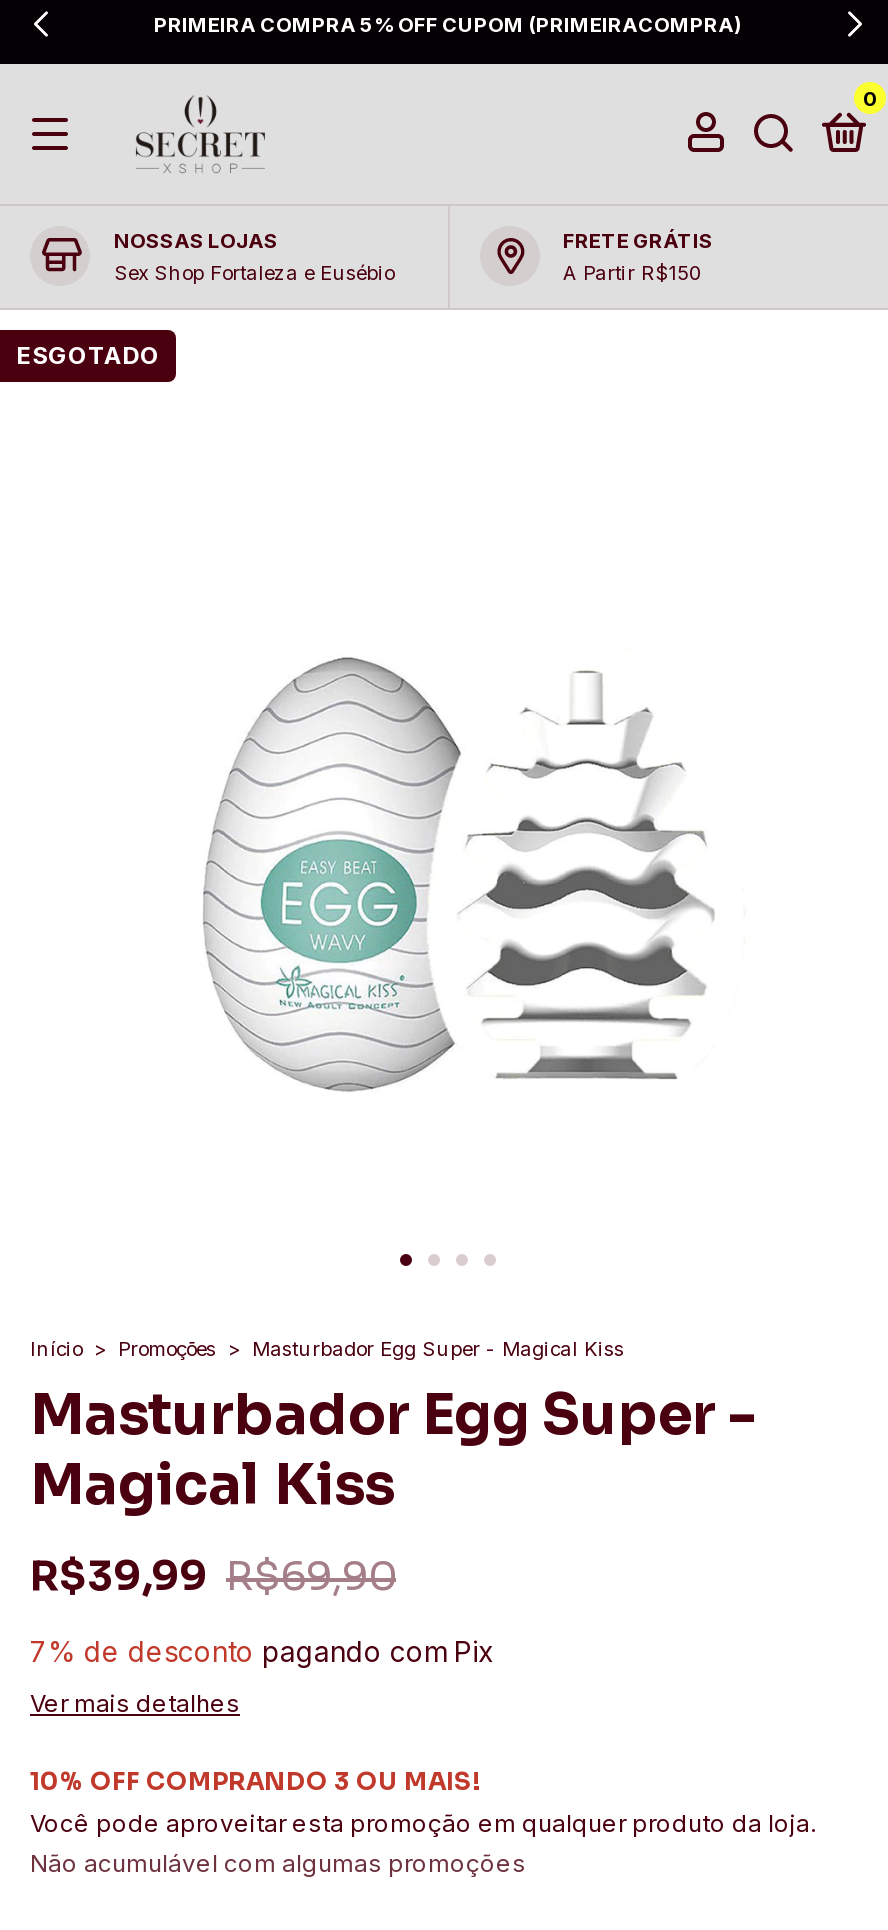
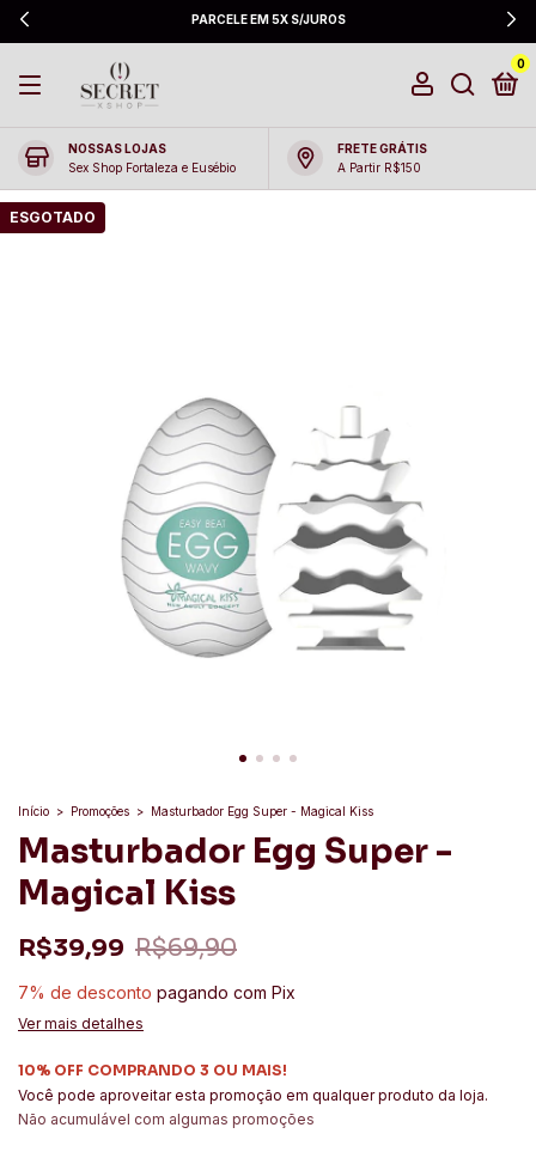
[154,12,742,36] PRIMEIRA COMPRA 5% OFF CUPOM (PRIMEIRACOMPRA) -> [191,12,345,26] PARCELE EM 5X S/JUROS

